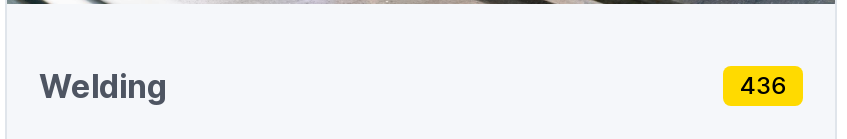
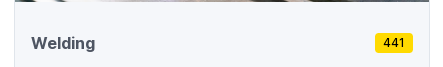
[739,70,787,100] 436 -> [383,35,405,50] 441

